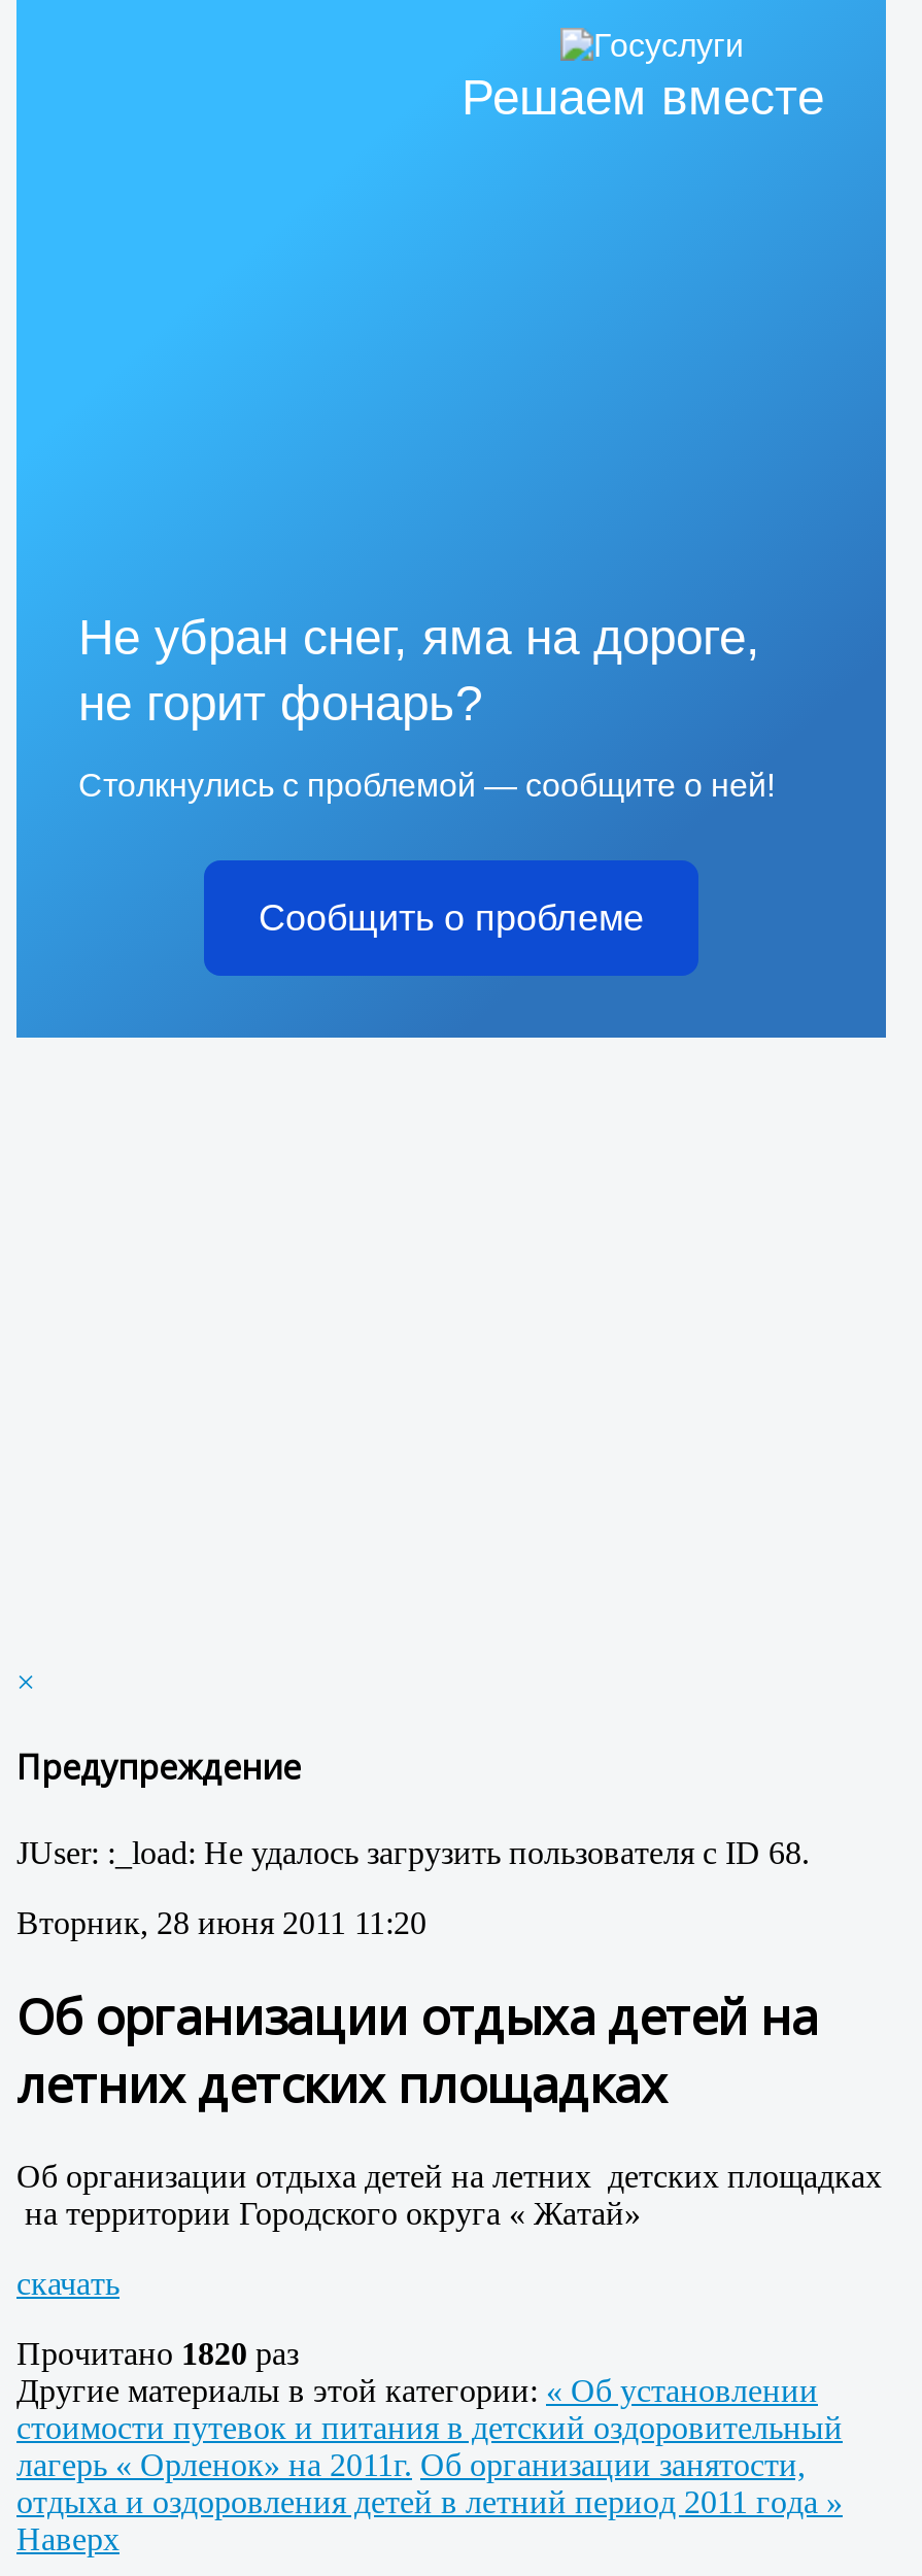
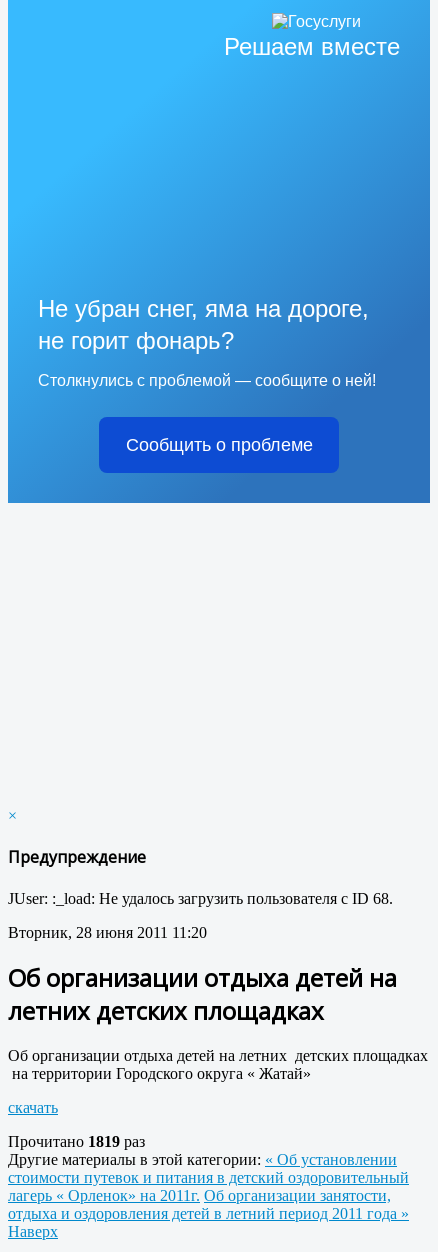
[16,2337,299,2372] Прочитано 1820 раз -> [8,1133,145,1150] Прочитано 1819 раз

